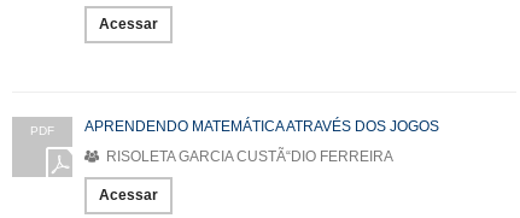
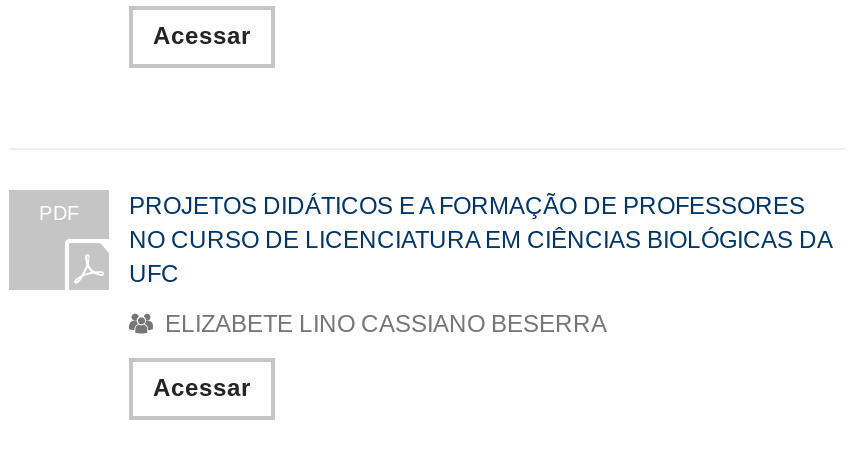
[84,118,439,135] APRENDENDO MATEMÁTICA ATRAVÉS DOS JOGOS -> [129,191,831,287] PROJETOS DIDÁTICOS E A FORMAÇÃO DE PROFESSORES | NO CURSO DE LICENCIATURA EM CIÊNCIAS BIOLÓGICAS DA | UFC
[103,148,393,165] RISOLETA GARCIA CUSTÃ“DIO FERREIRA -> [159,309,607,337] ELIZABETE LINO CASSIANO BESERRA

